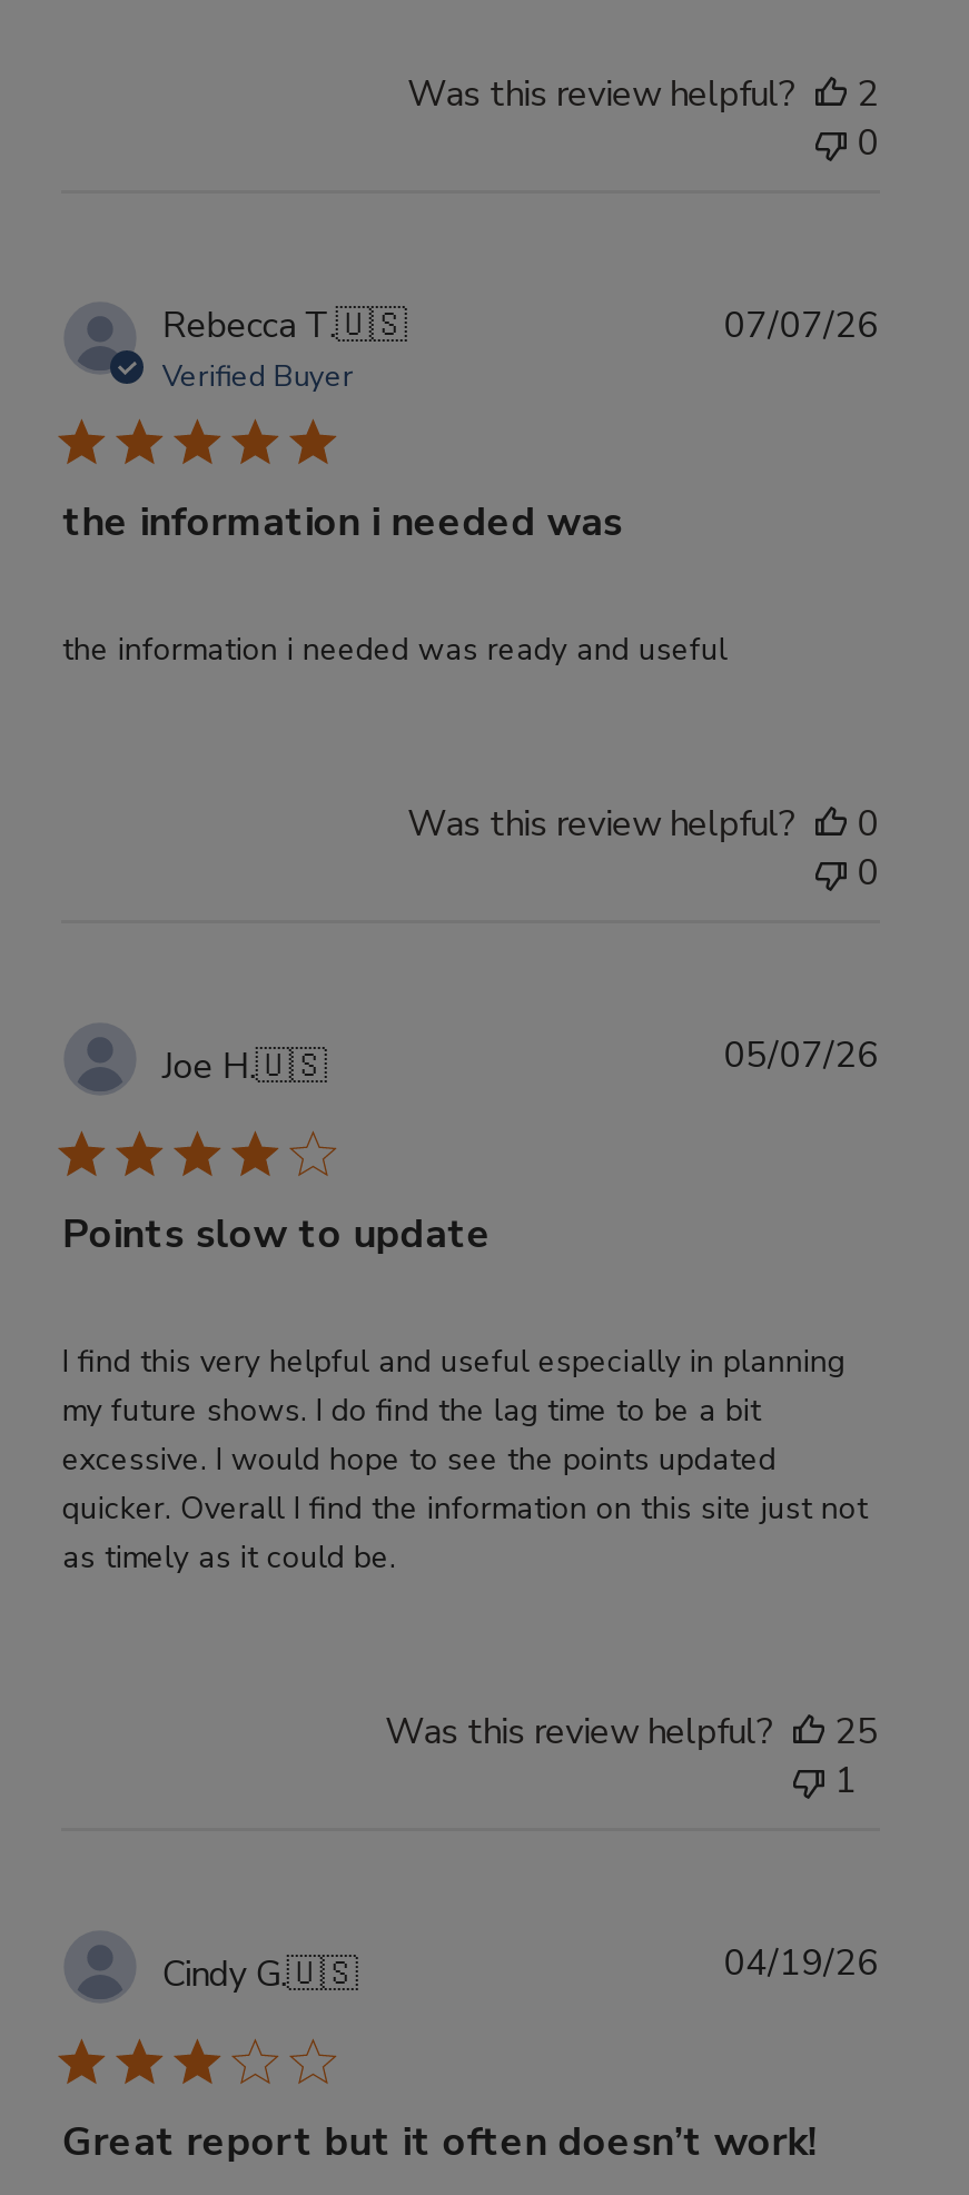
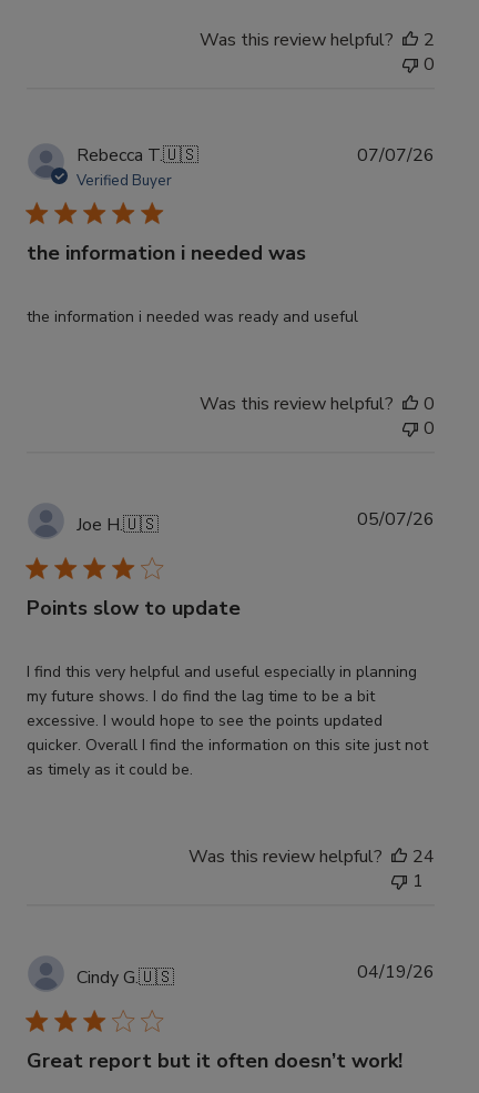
[385,1708,879,1757] Was this review helpful? 25 -> [188,845,434,869] Was this review helpful? 24

